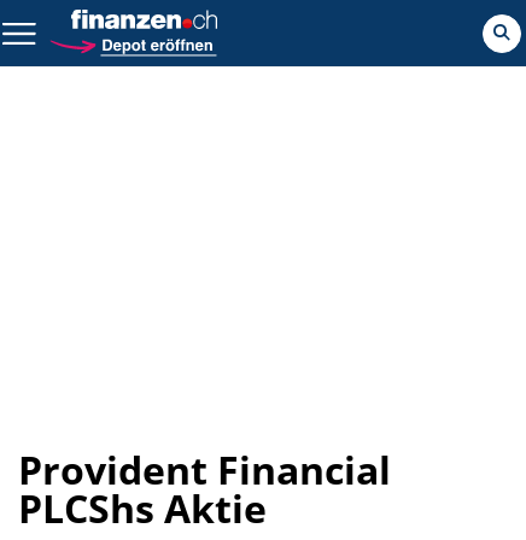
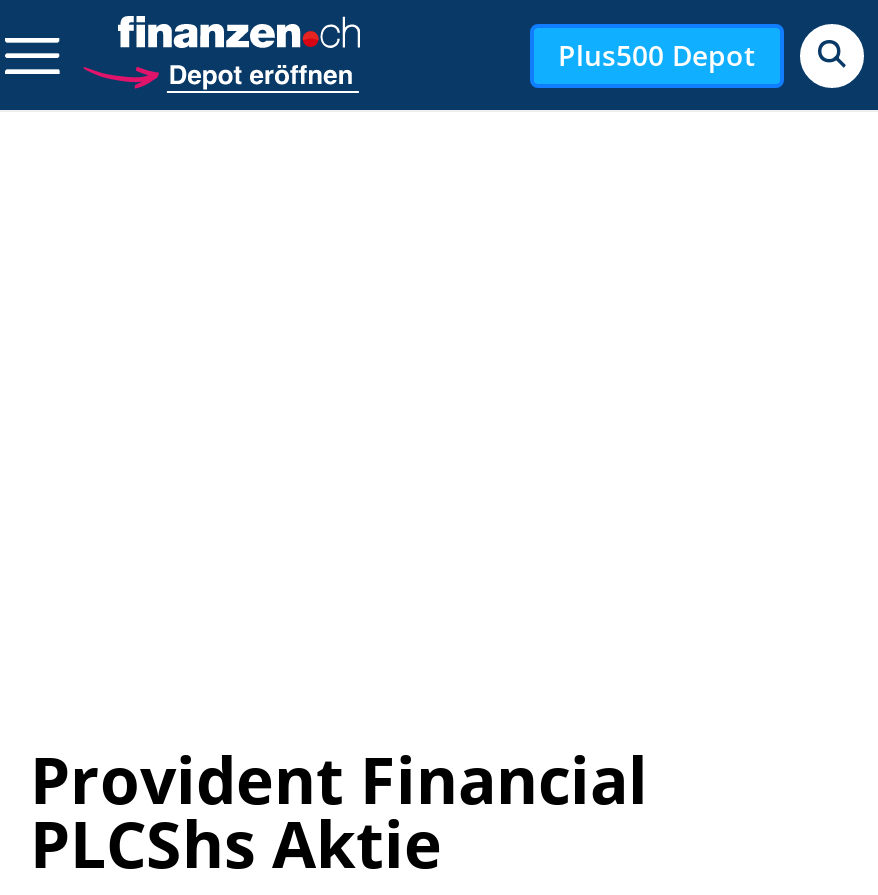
none -> [558,35,756,73] Plus500 Depot

